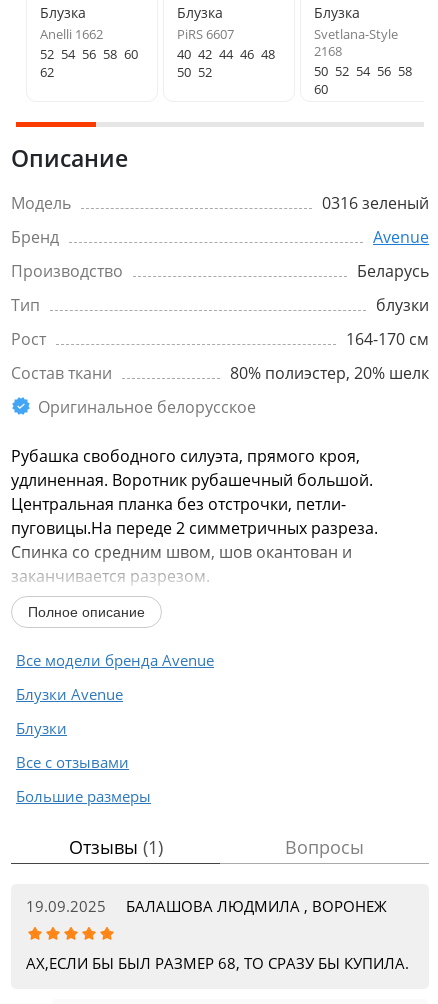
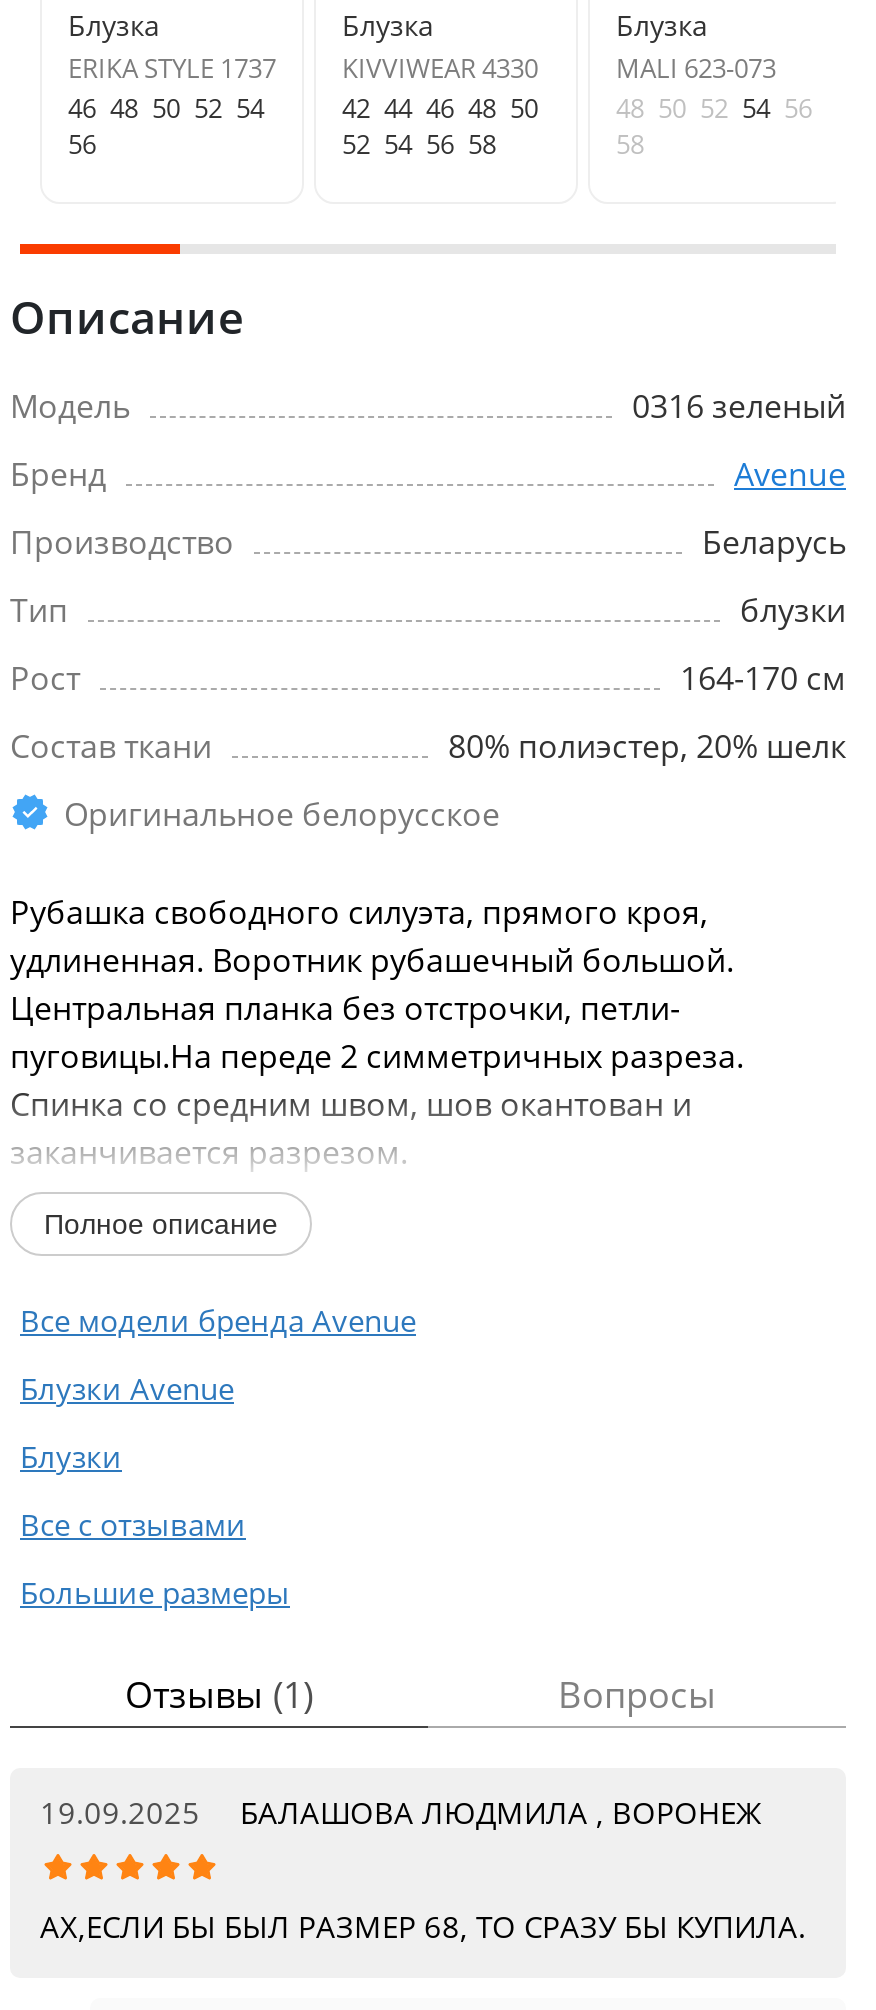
[40,25,138,81] Anelli 1662 | 52 54 56 58 60 | 62 -> [68,50,276,162] ERIKA STYLE 1737 | 46 48 50 52 54 | 56
[177,25,275,81] PiRS 6607 | 40 42 44 46 48 | 50 52 -> [342,50,538,162] KIVVIWEAR 4330 | 42 44 46 48 50 | 52 54 56 58
[314,25,412,98] Svetlana-Style | 2168 | 50 52 54 56 58 | 60 -> [616,50,812,162] MALI 623-073 | 48 50 52 54 56 | 58

